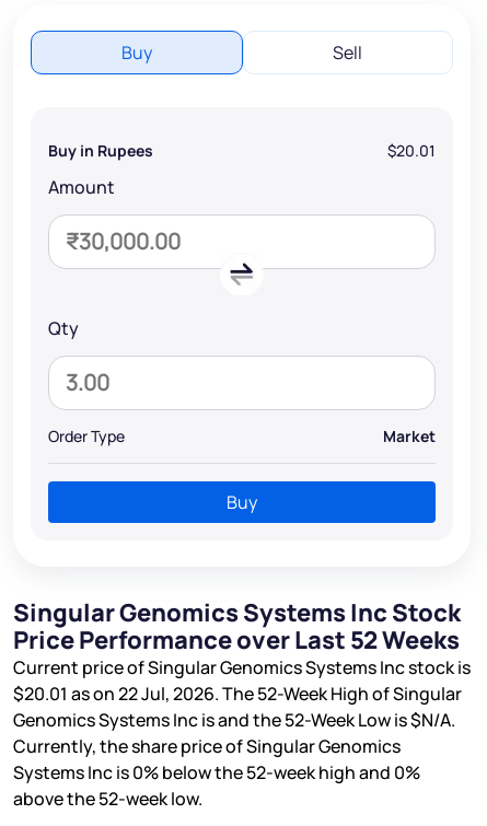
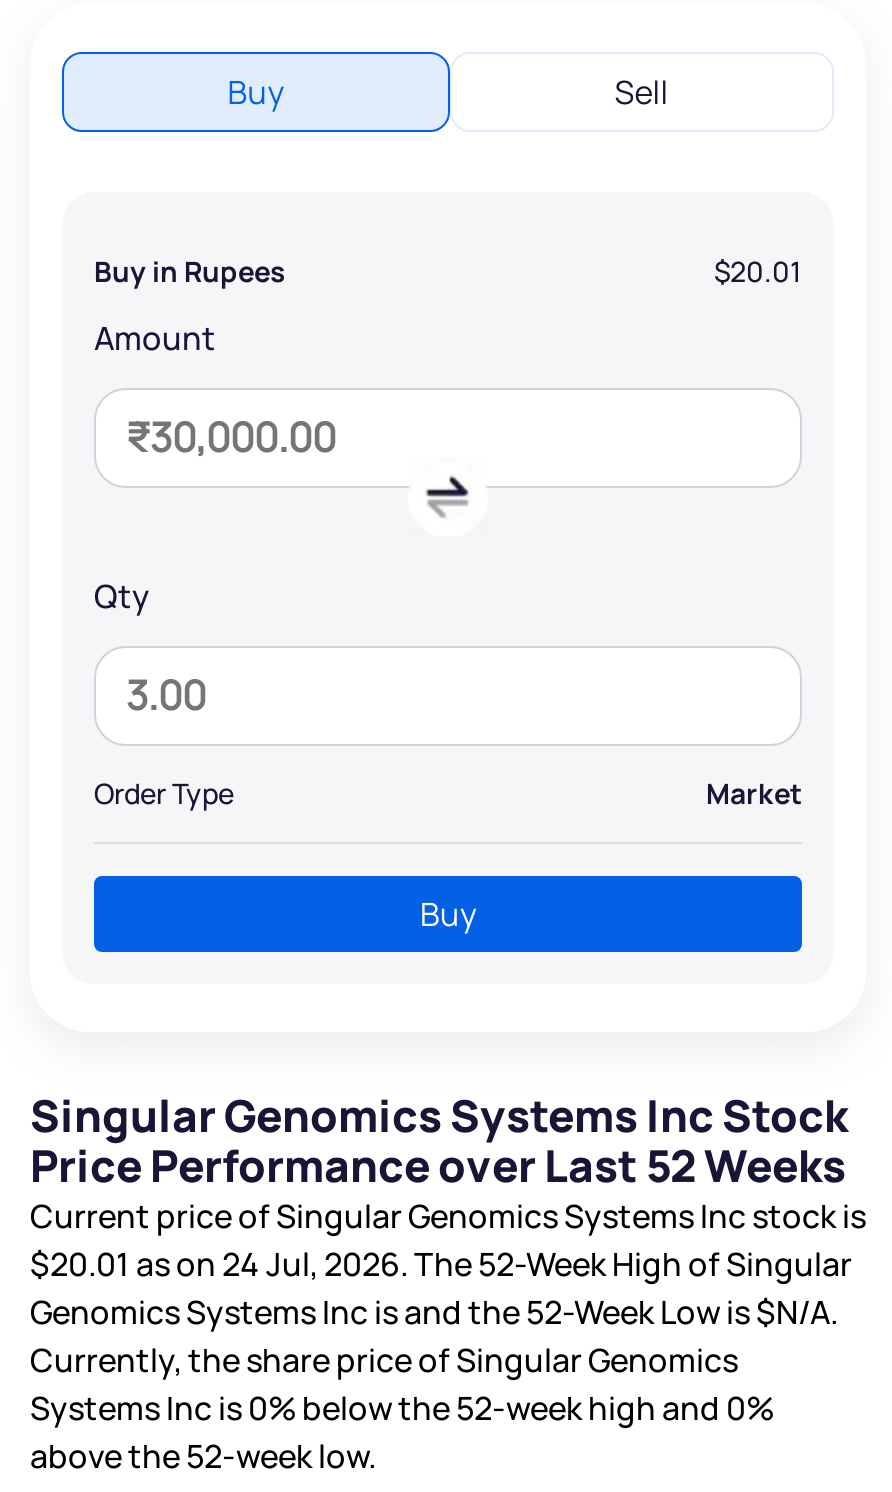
[13,681,462,705] $20.01 as on 22 Jul, 2026. The 52-Week High of Singular -> [30,1241,852,1285] $20.01 as on 24 Jul, 2026. The 52-Week High of Singular

